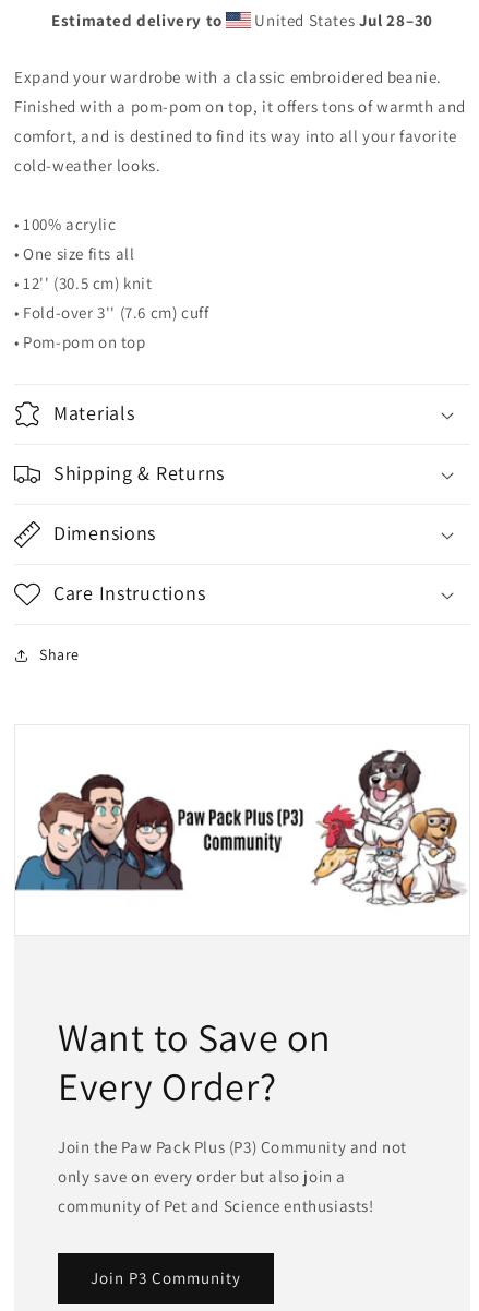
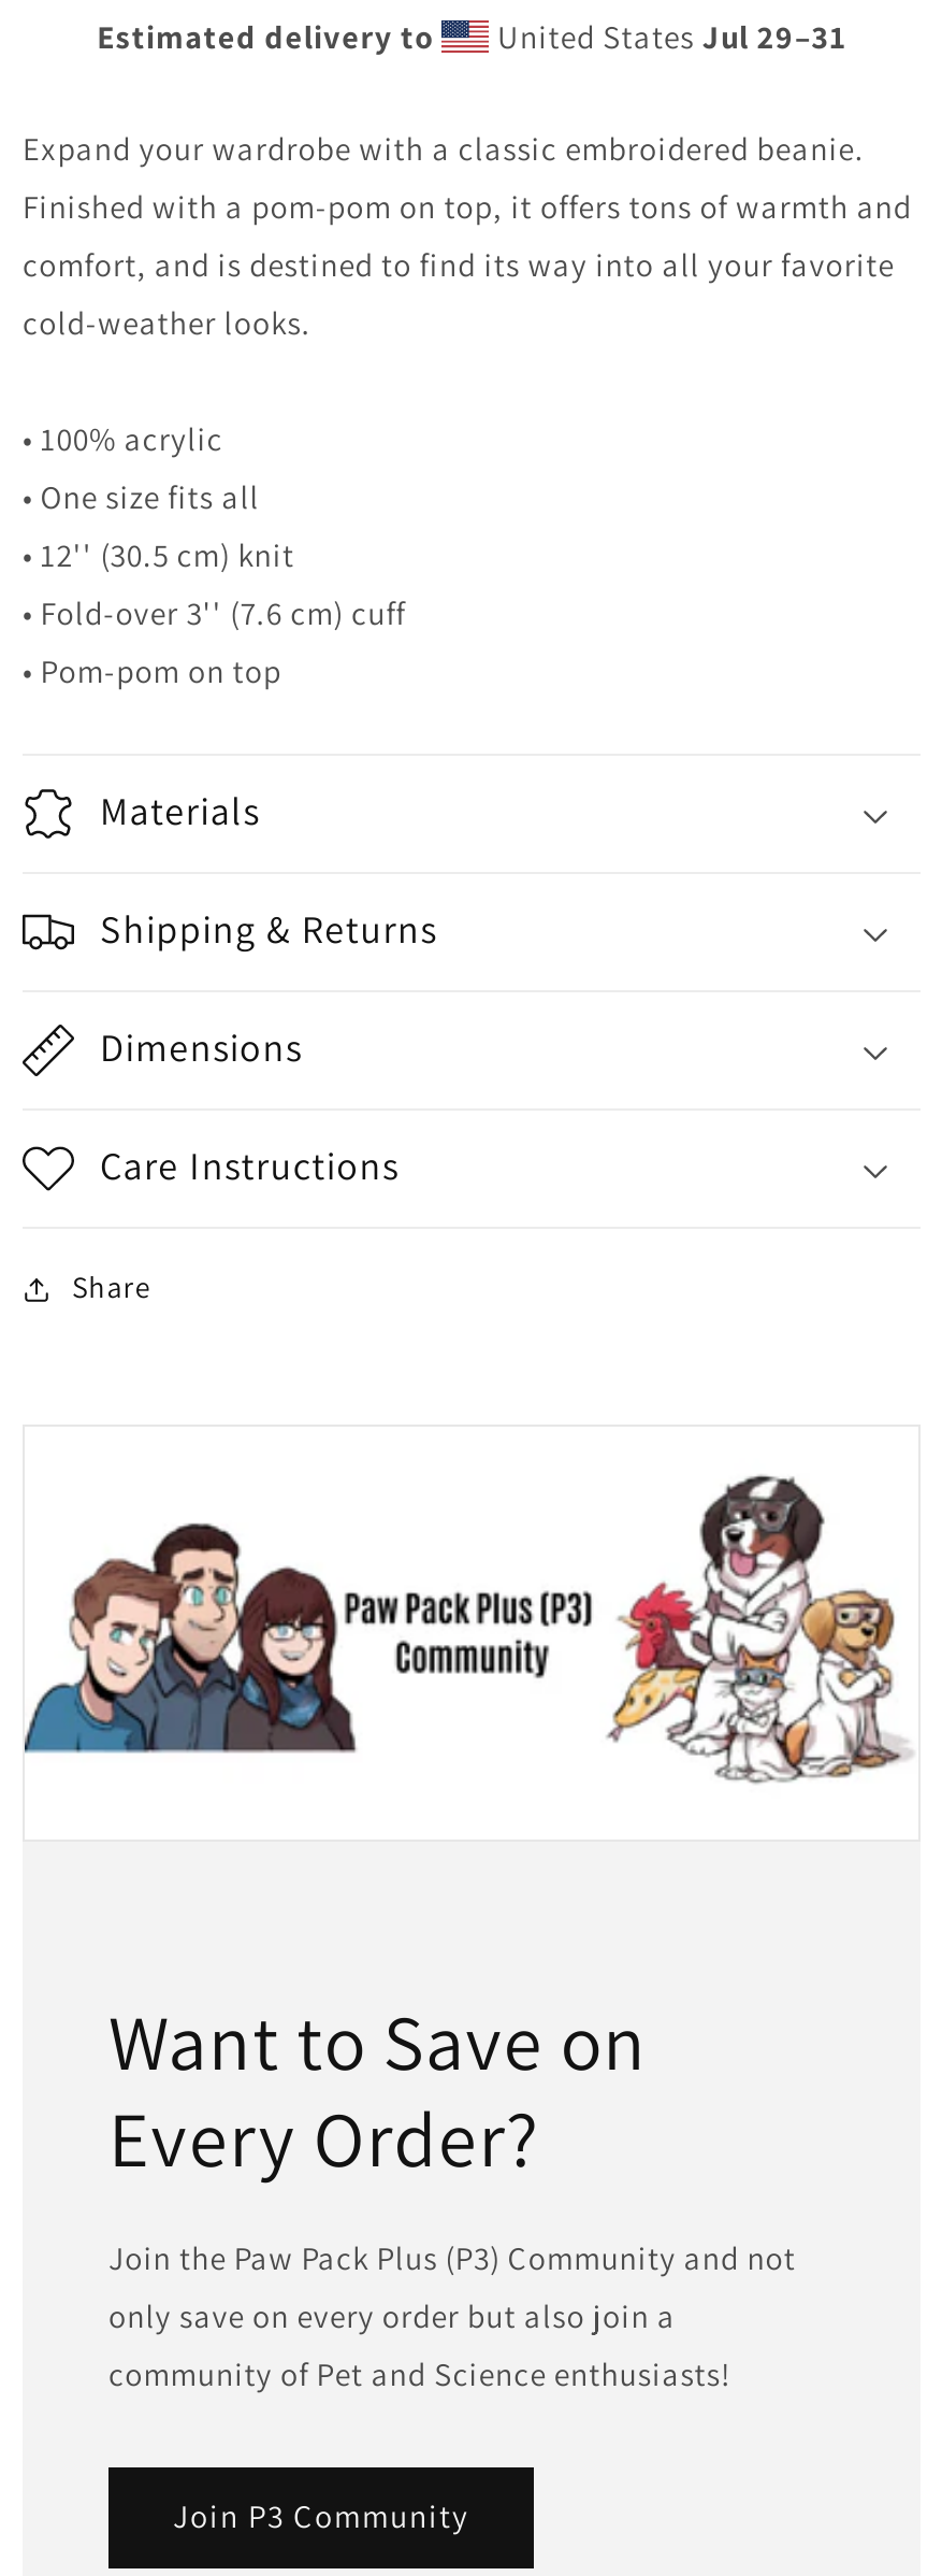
[251,10,433,31] United States Jul 28–30 -> [490,16,846,57] United States Jul 29–31

